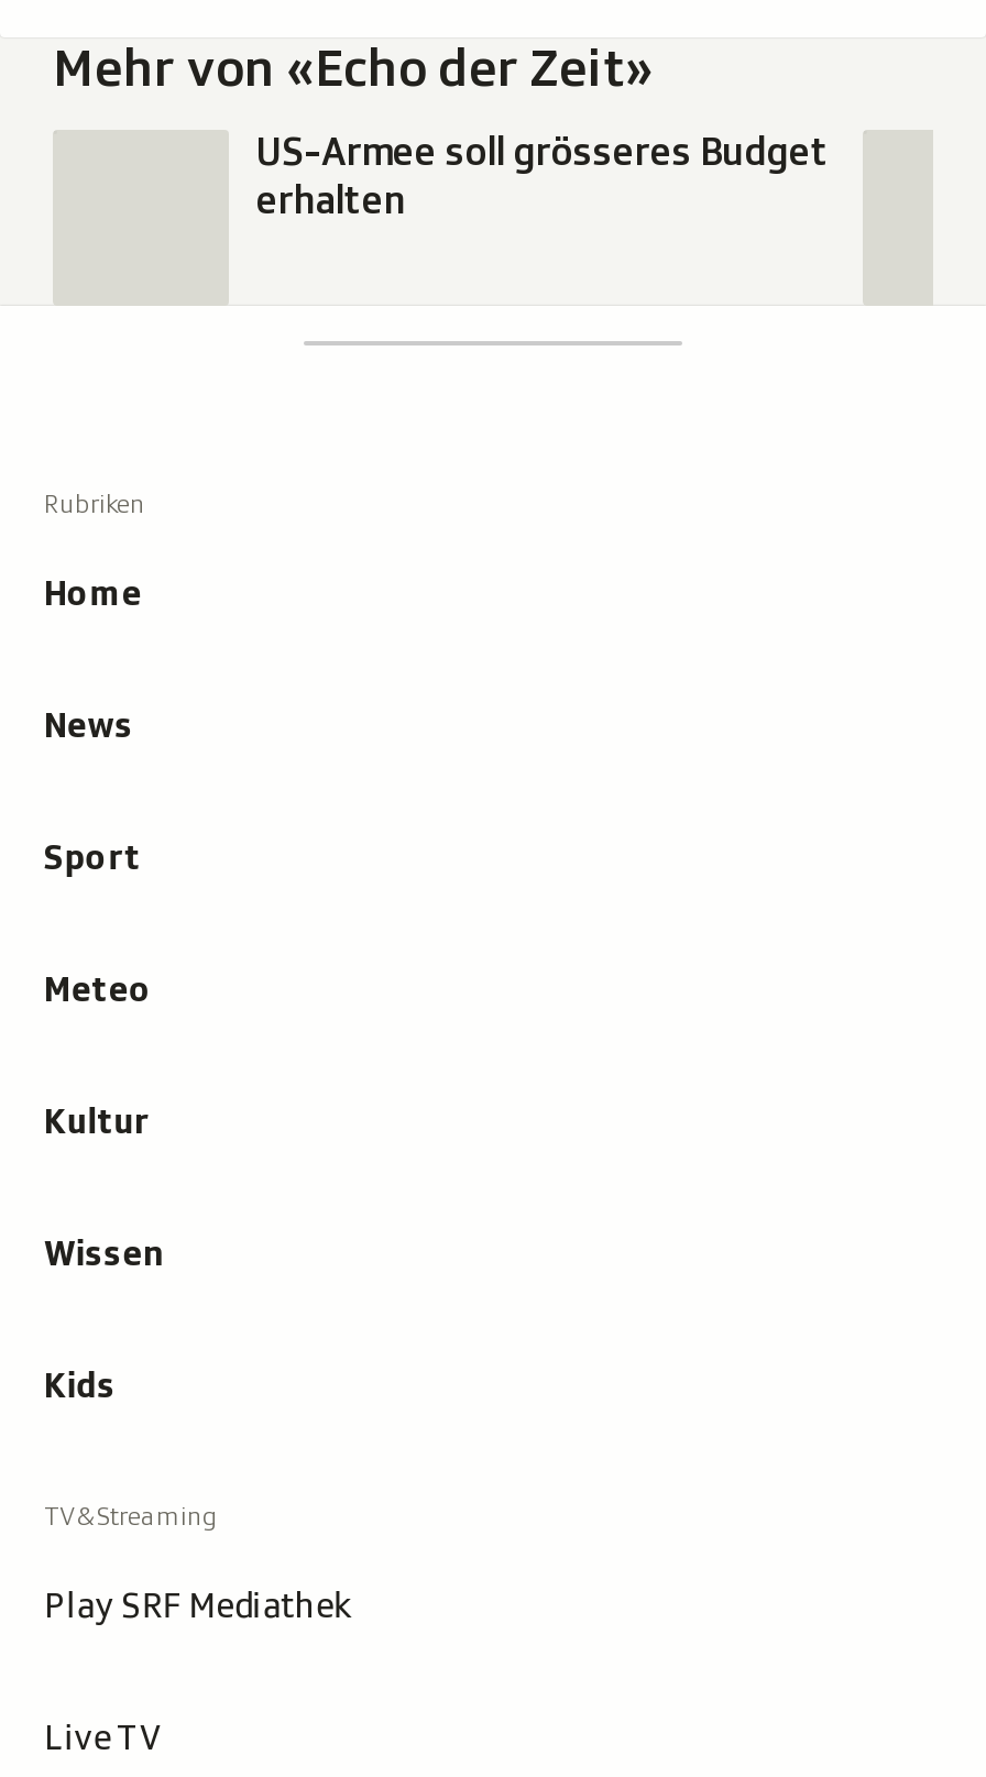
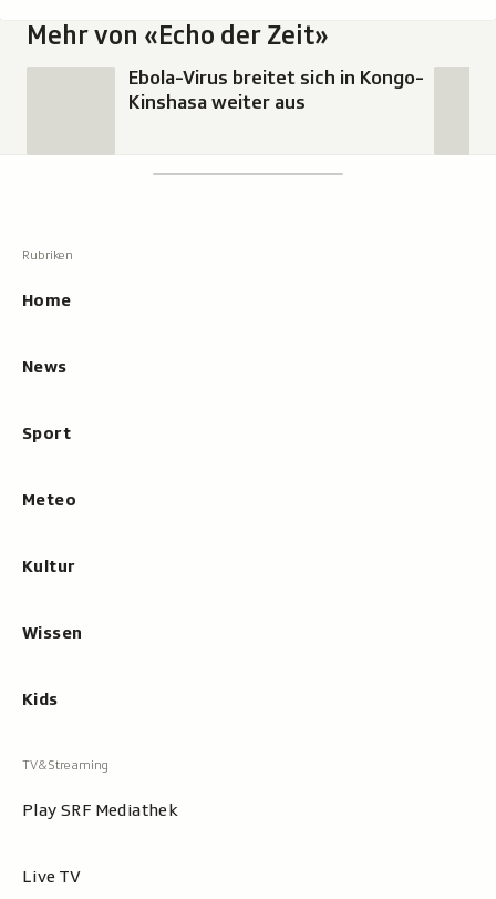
[255,128,828,227] US-Armee soll grösseres Budget | erhalten -> [128,65,424,115] Ebola-Virus breitet sich in Kongo- | Kinshasa weiter aus

